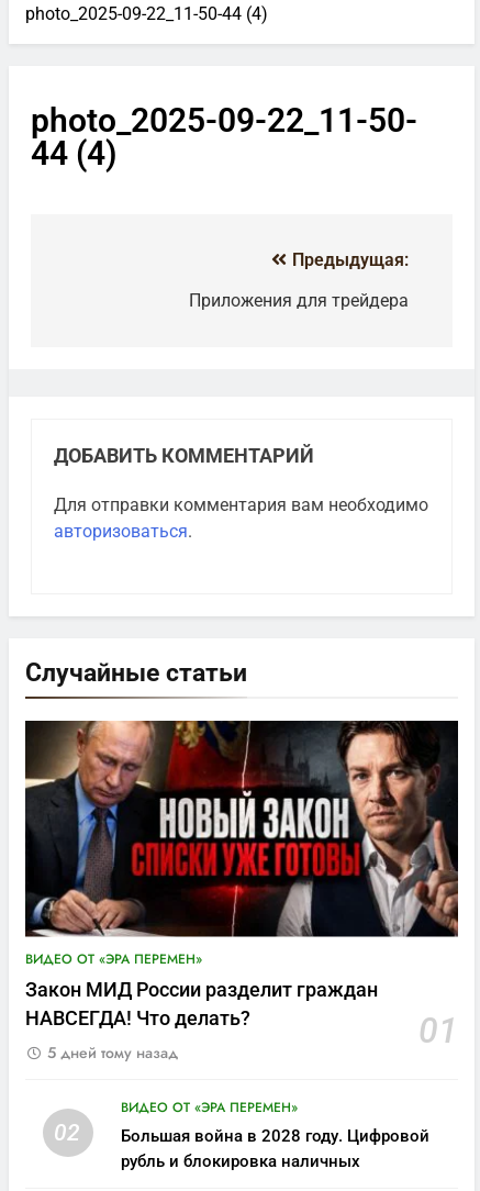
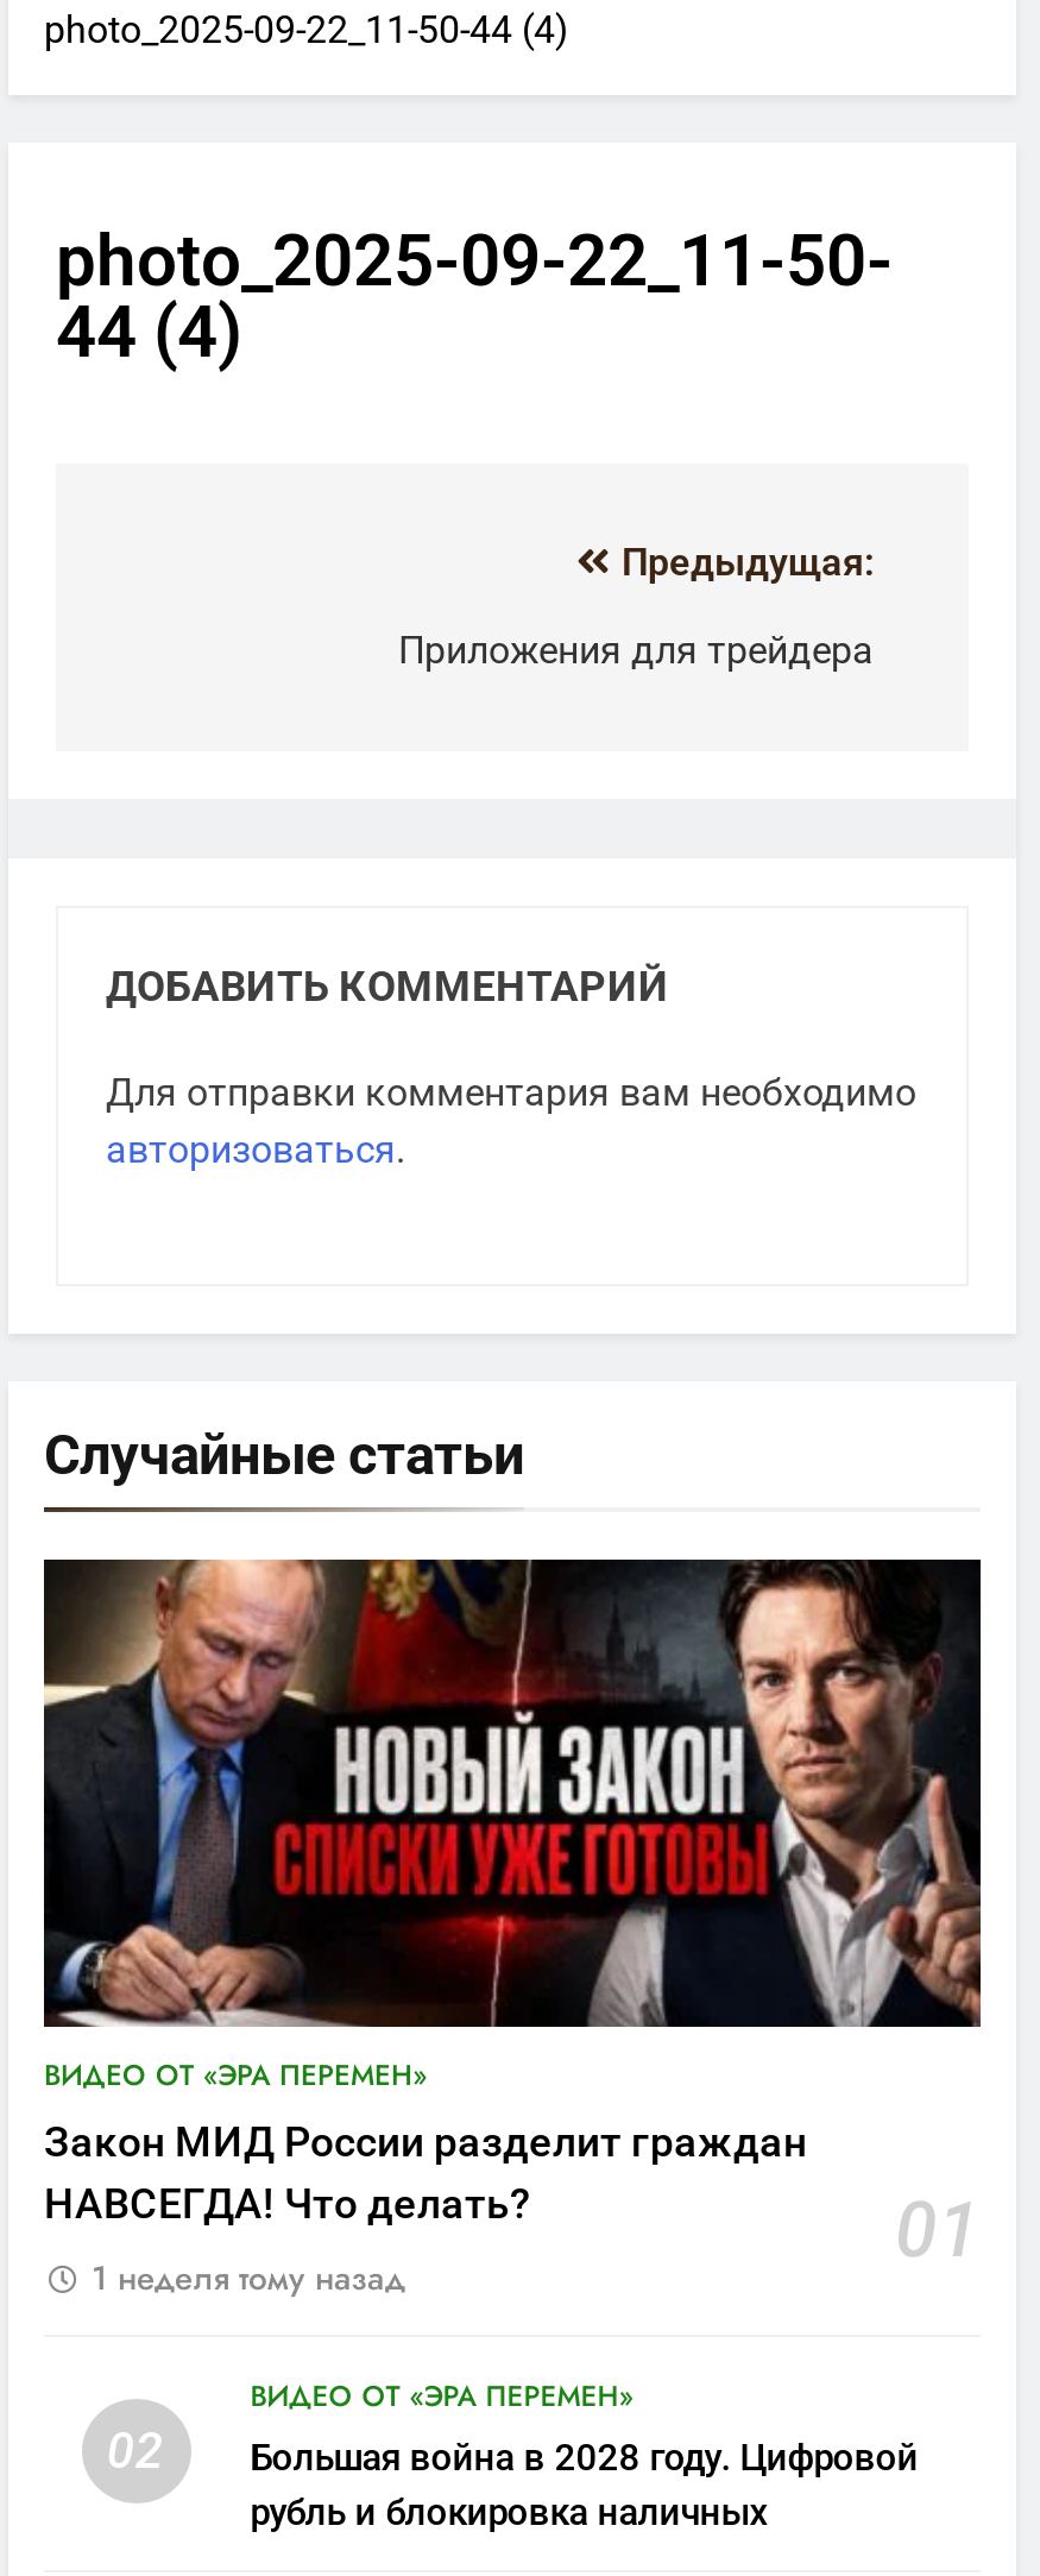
[47,1041,178,1063] 5 дней тому назад -> [92,2253,405,2300] 1 неделя тому назад

